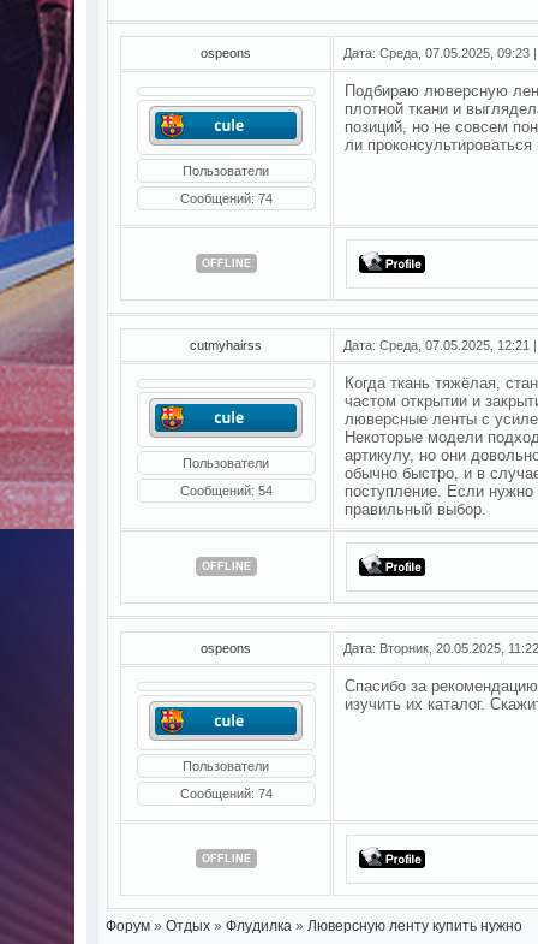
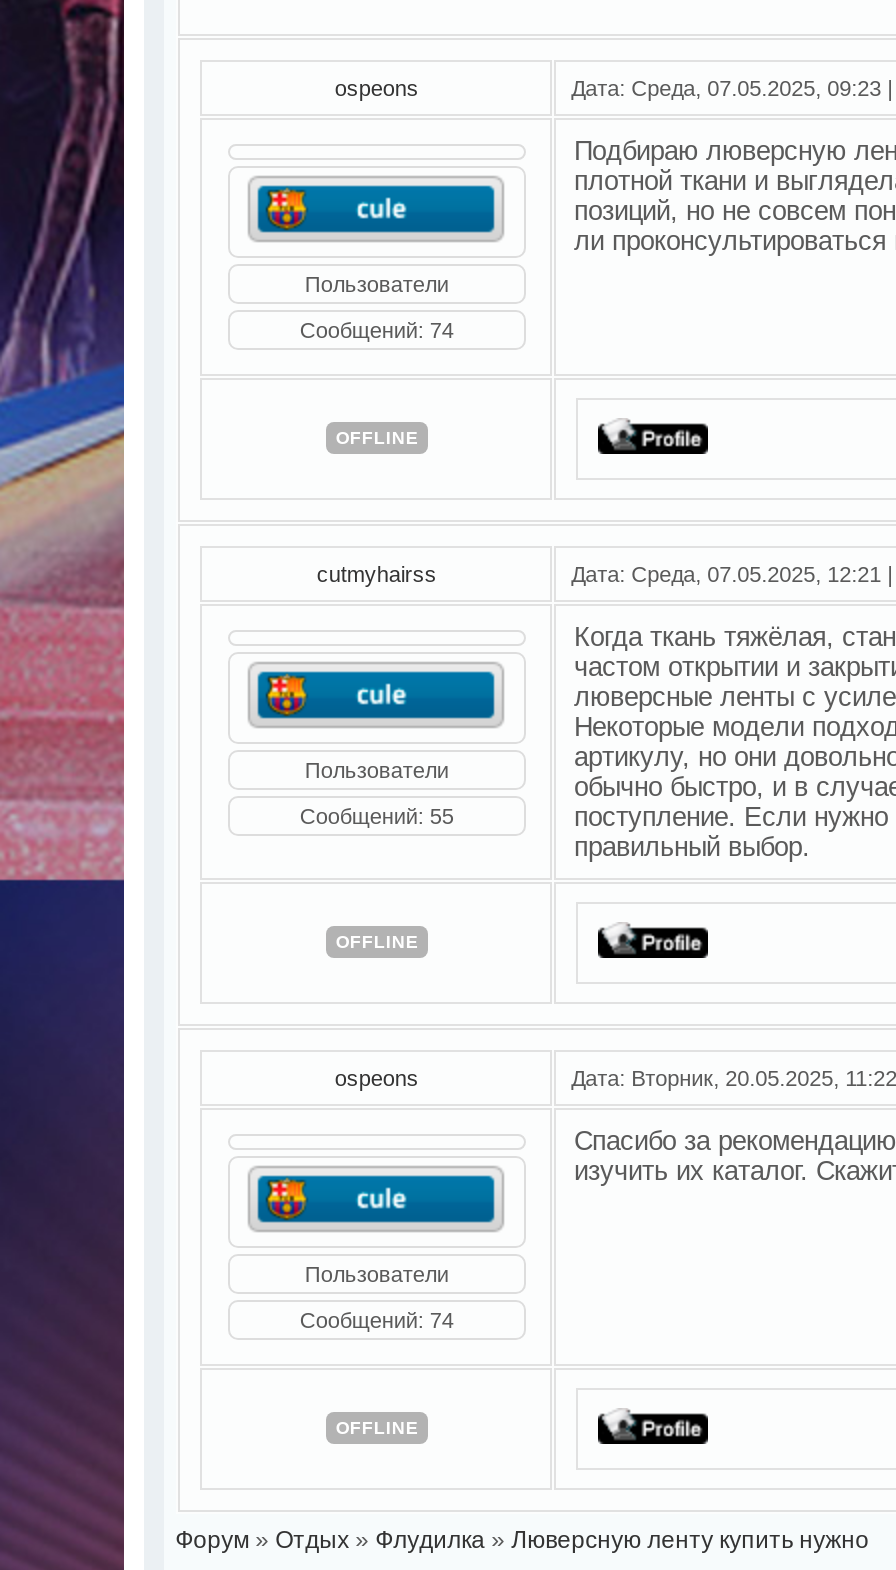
[180,483,272,497] Сообщений: 54 -> [300,803,454,827] Сообщений: 55

